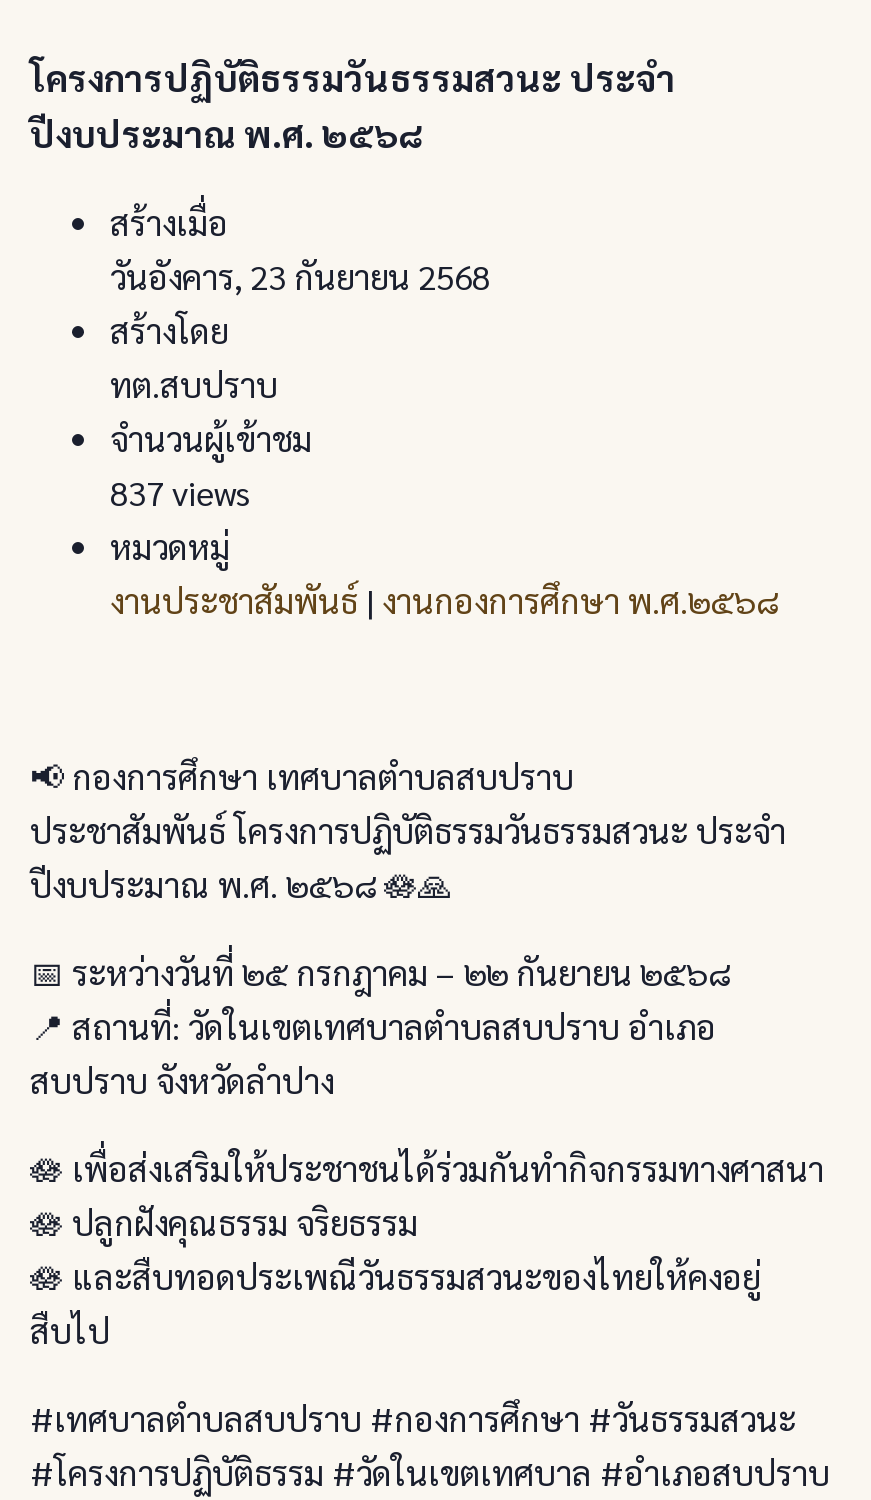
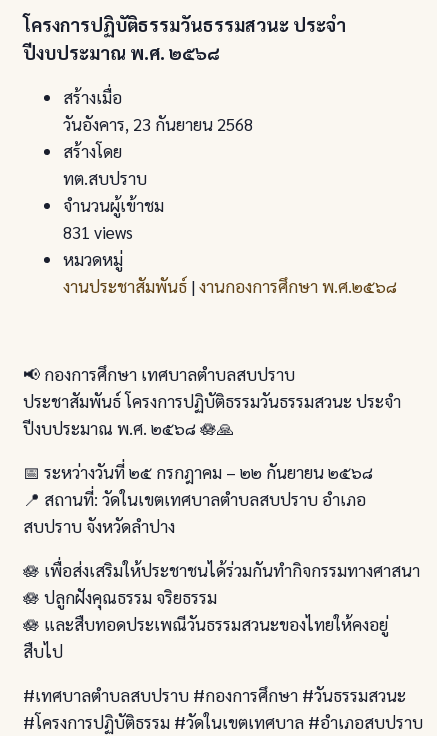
[110,470,250,514] 837 views -> [63,221,133,243] 831 views

